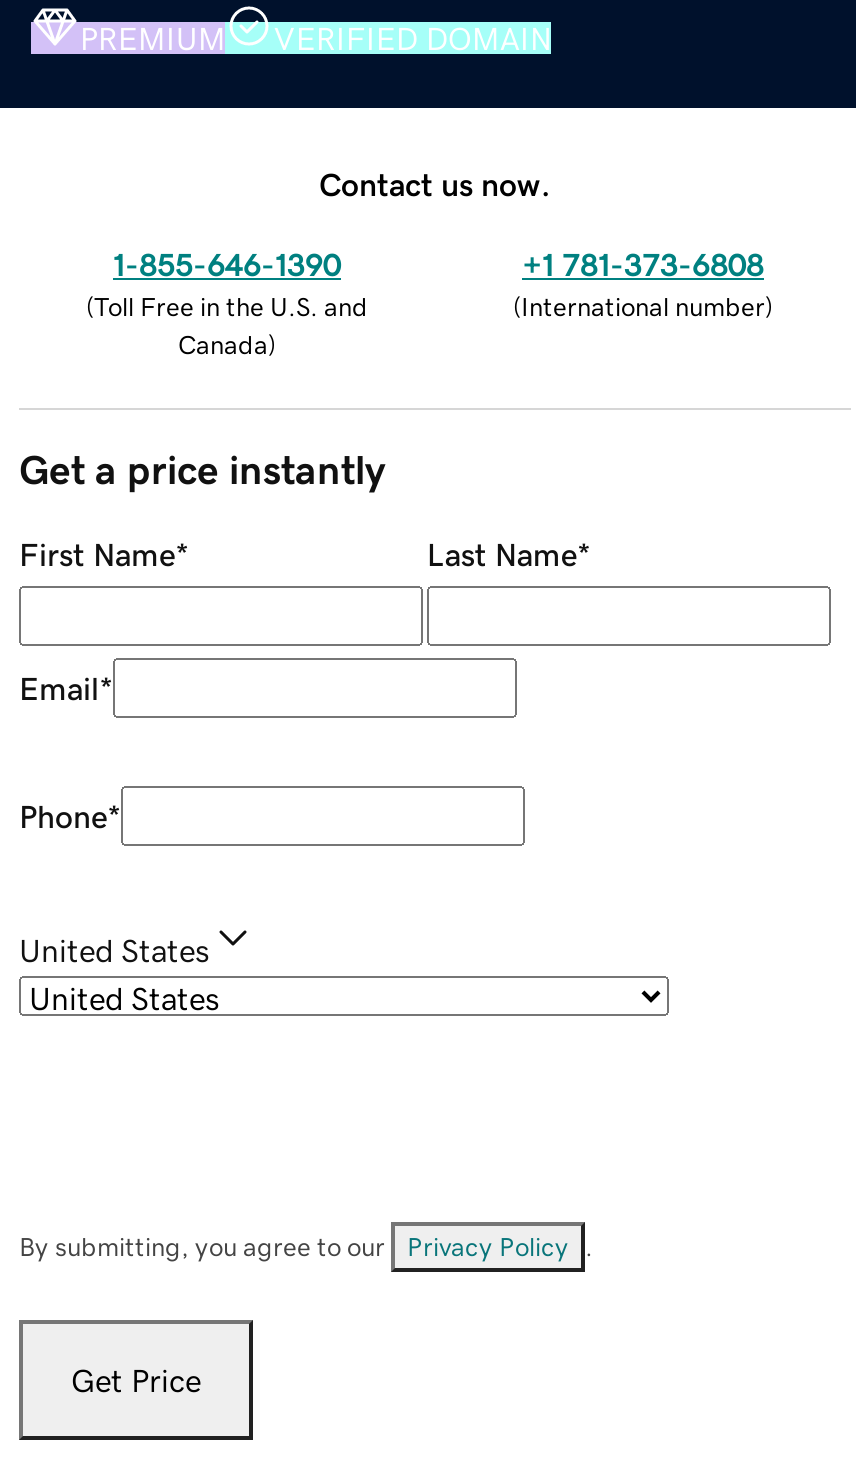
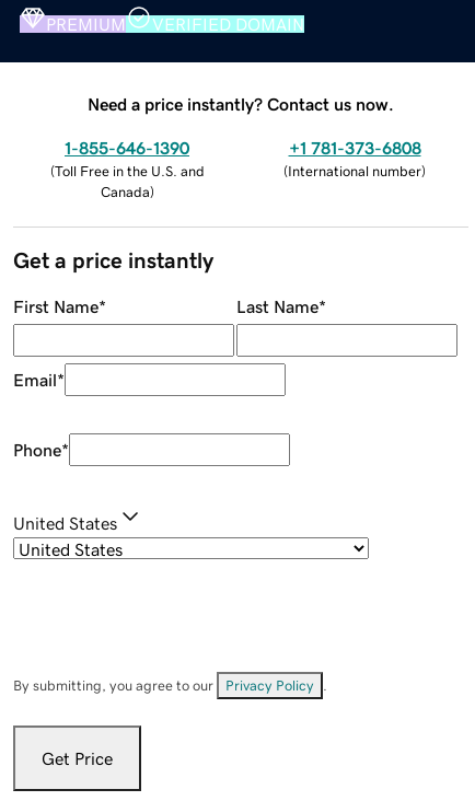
[319,167,551,199] Contact us now. -> [88,95,394,112] Need a price instantly? Contact us now.

